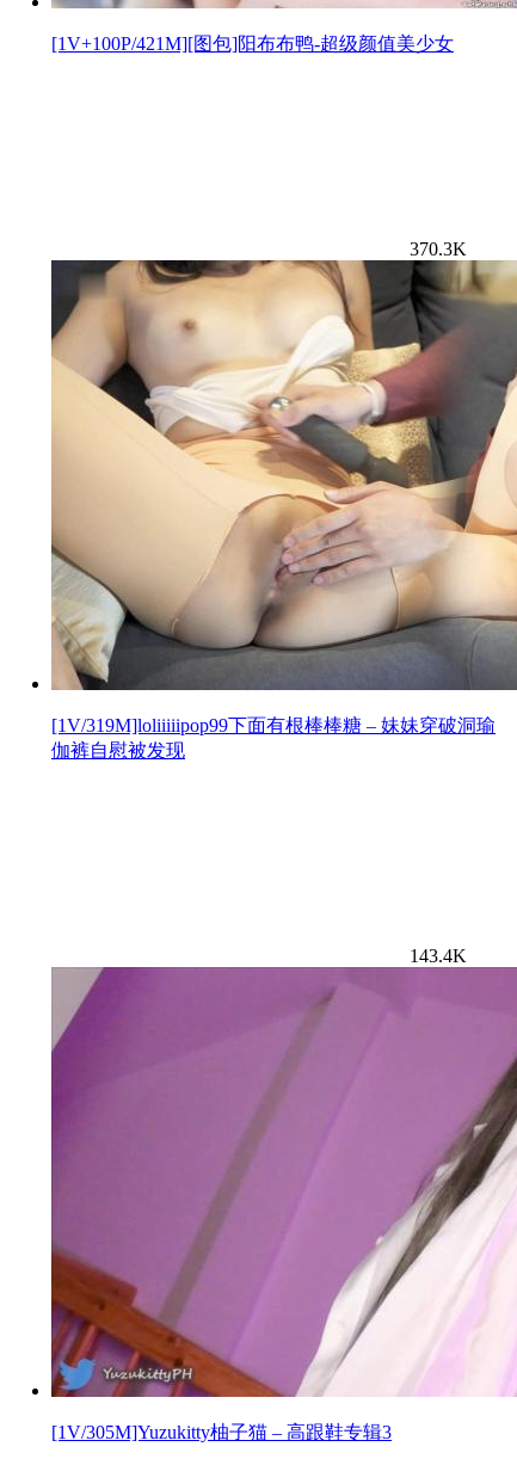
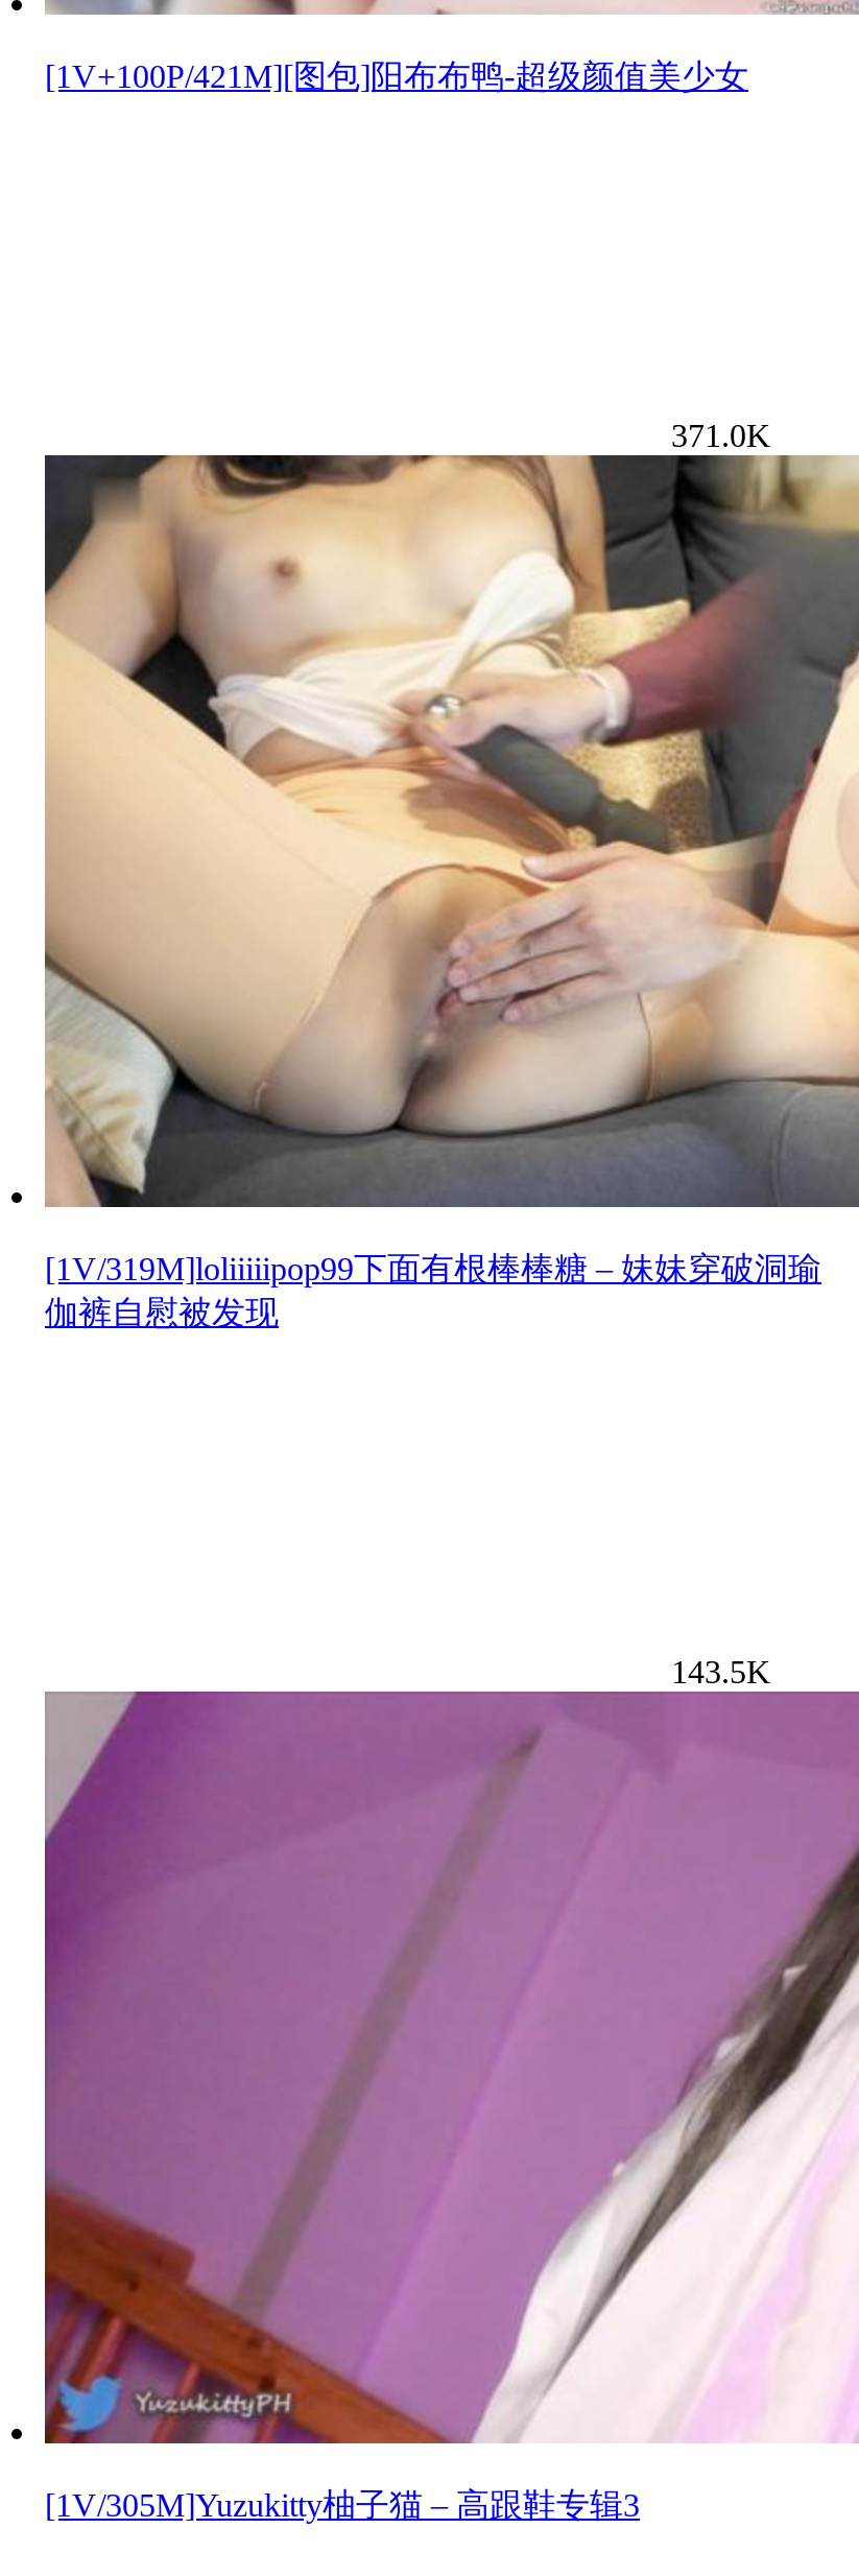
[410,239,467,260] 370.3K -> [671,419,771,454] 371.0K
[410,946,467,966] 143.4K -> [671,1655,771,1690] 143.5K

